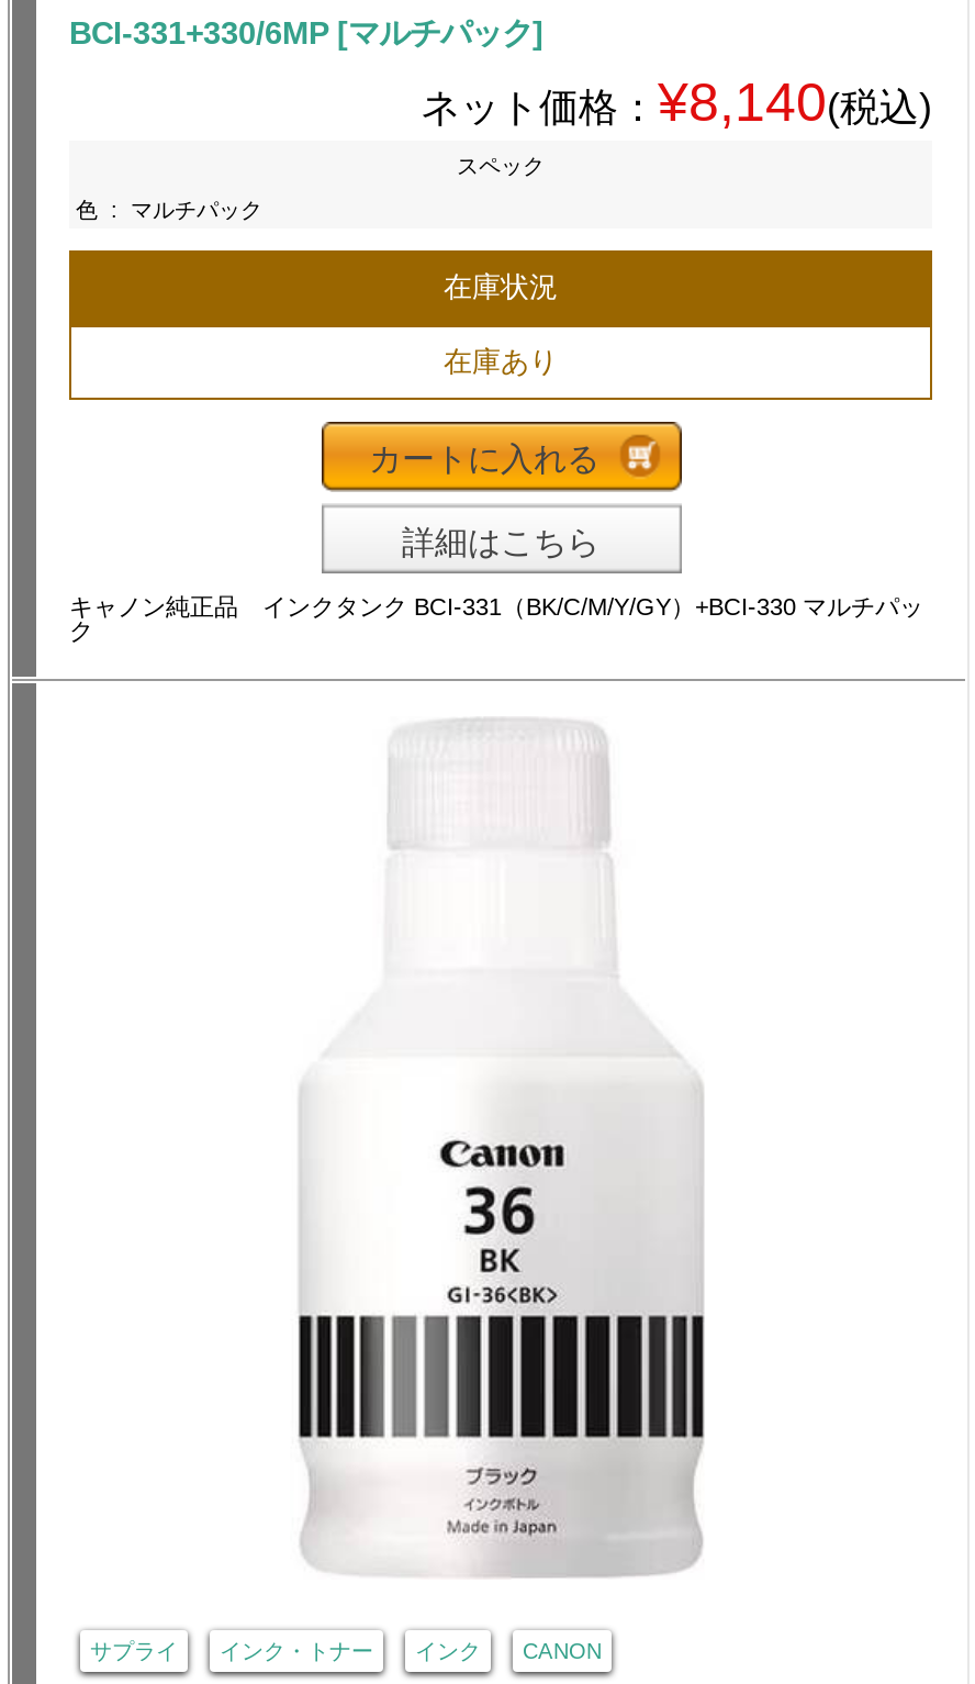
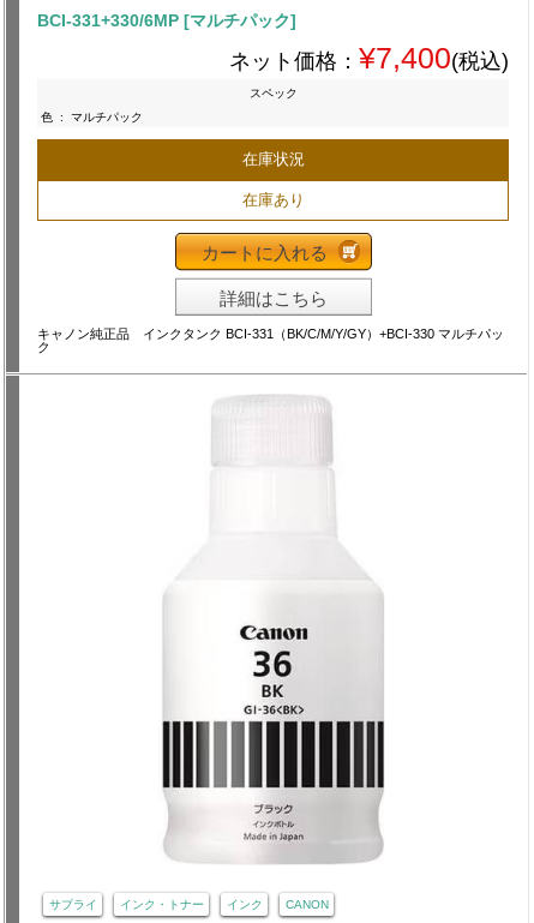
[421,71,932,133] ネット価格：¥8,140(税込) -> [229,41,509,75] ネット価格：¥7,400(税込)

